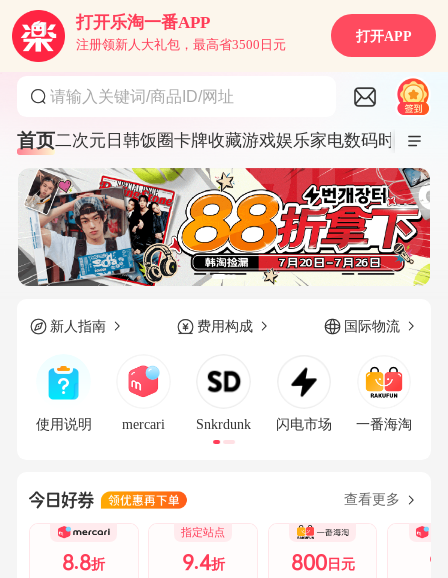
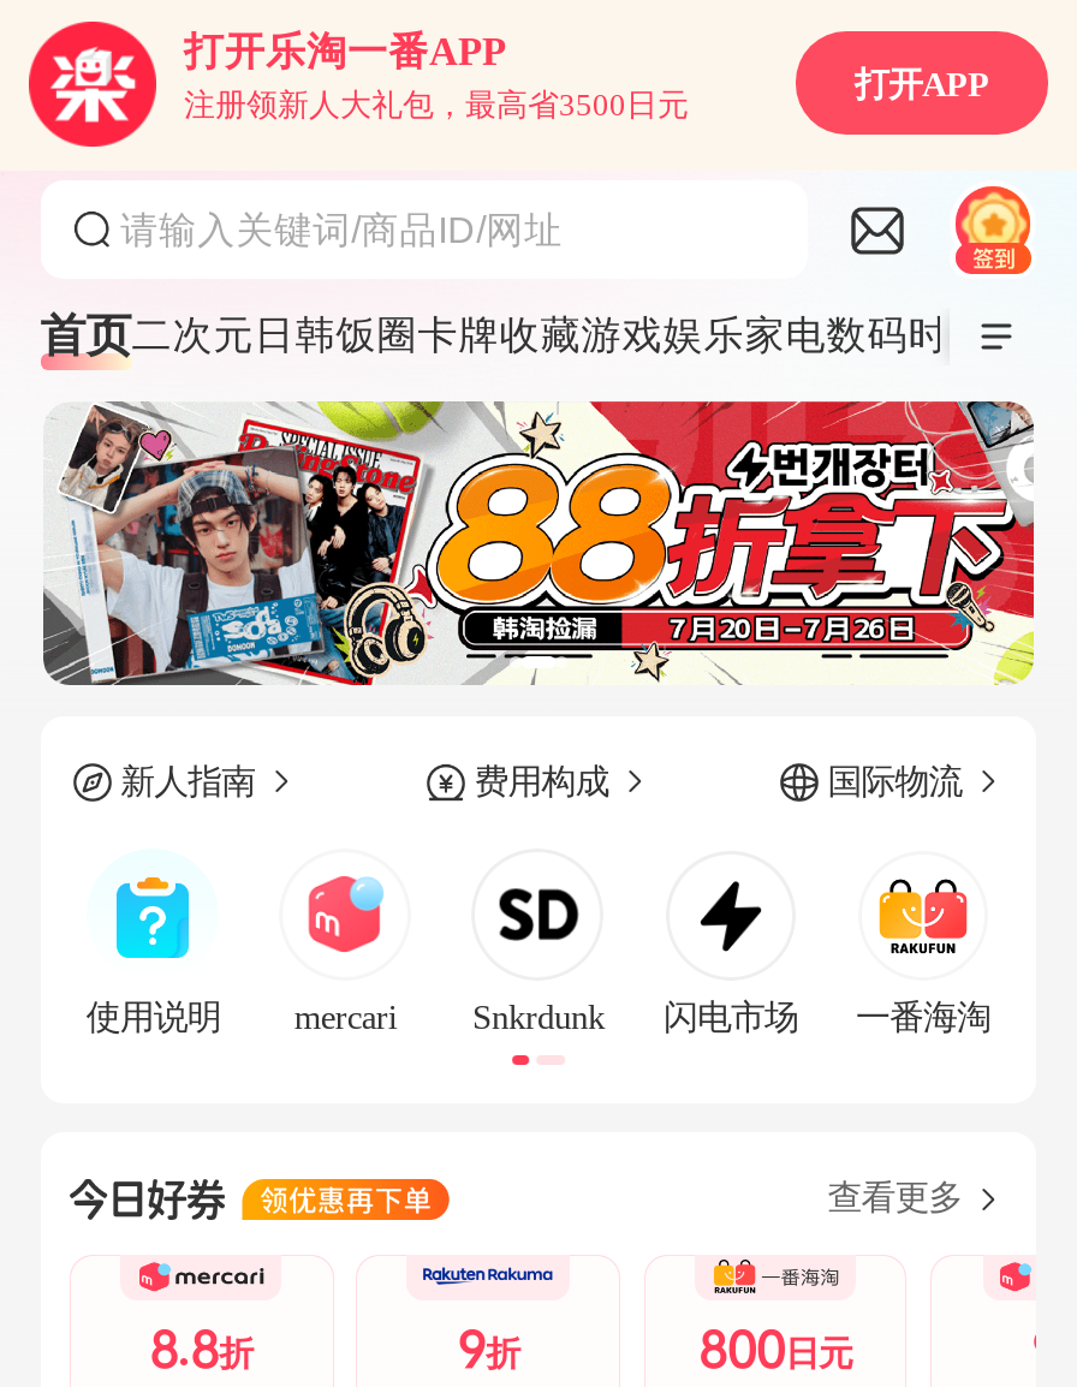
[181,526,225,575] 指定站点 | 9.4折 -> [457,1319,520,1379] 9折

